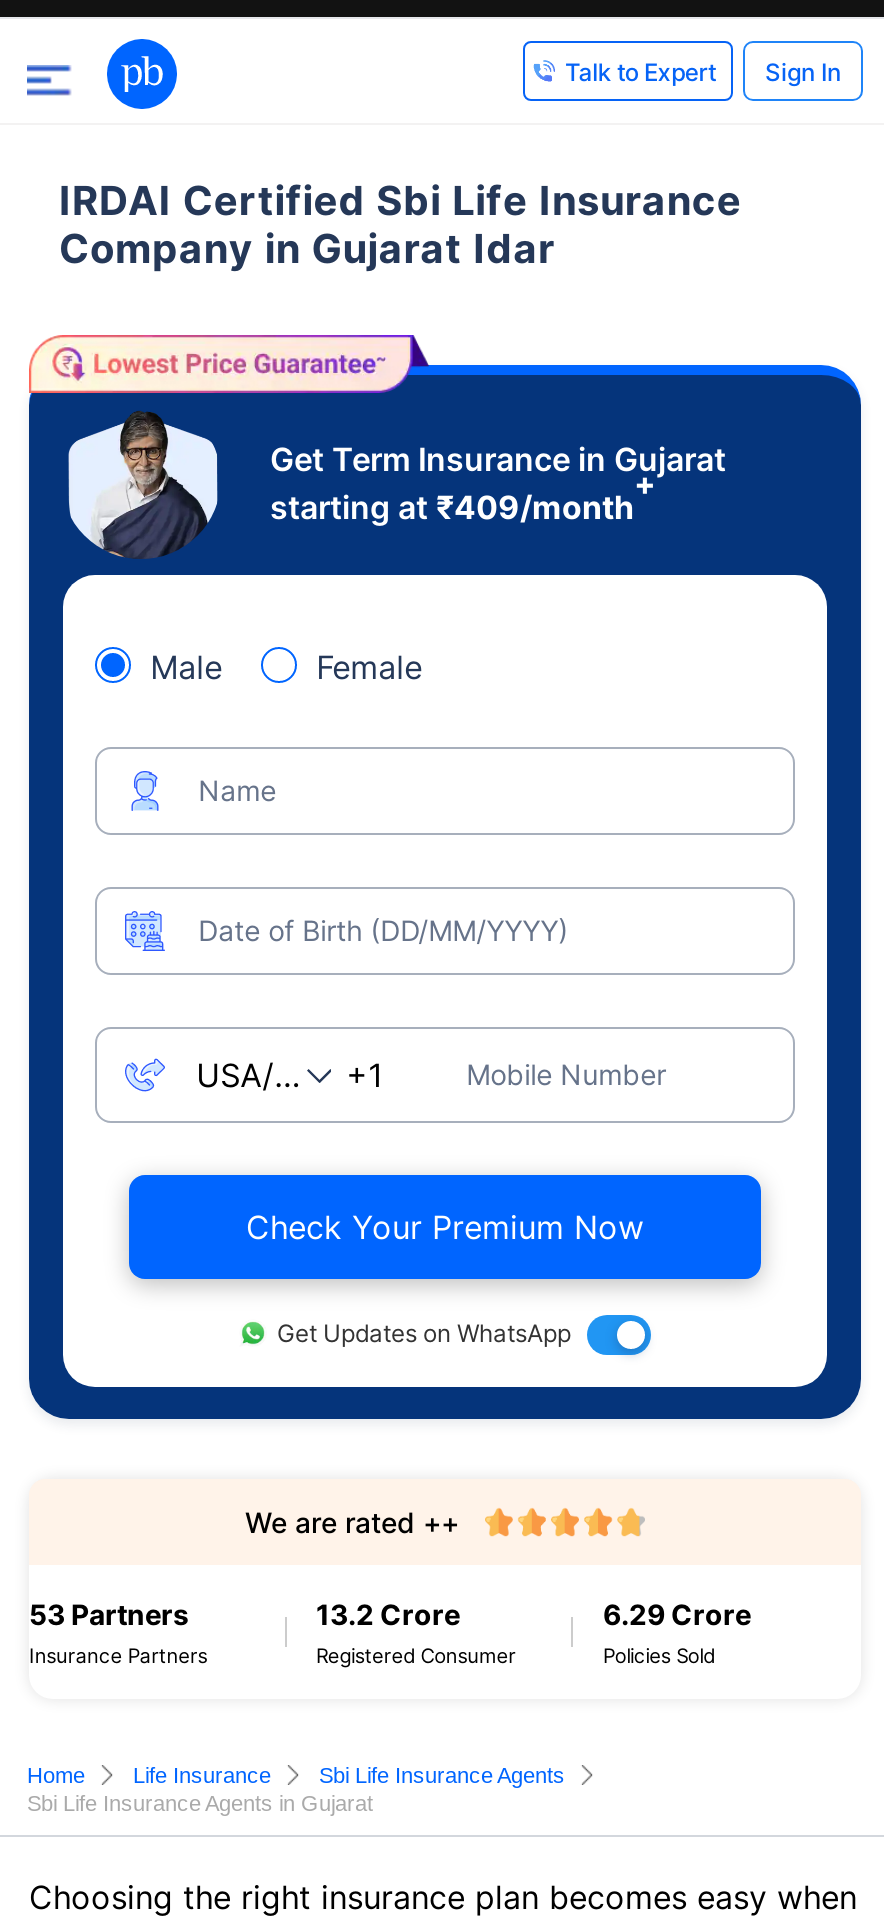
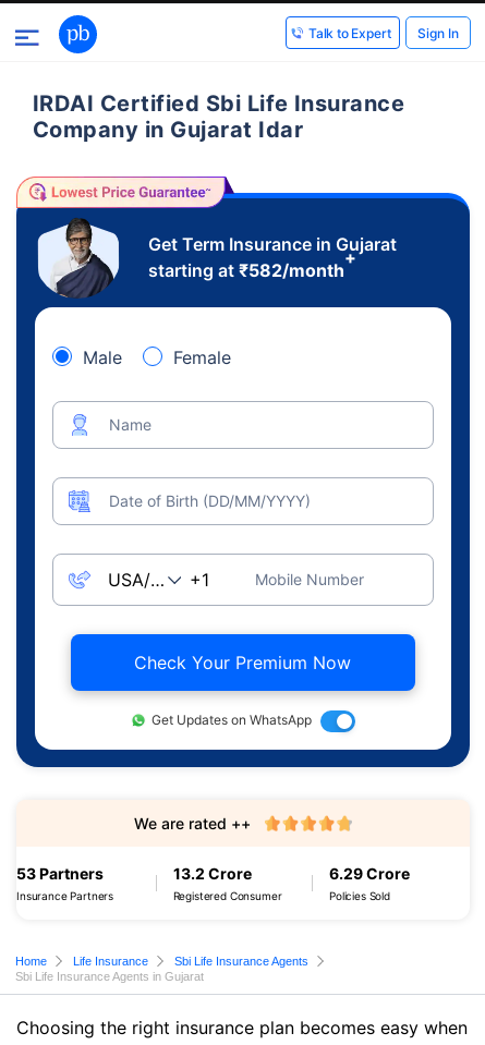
[270,487,634,527] starting at ₹409/month -> [148,259,344,281] starting at ₹582/month

